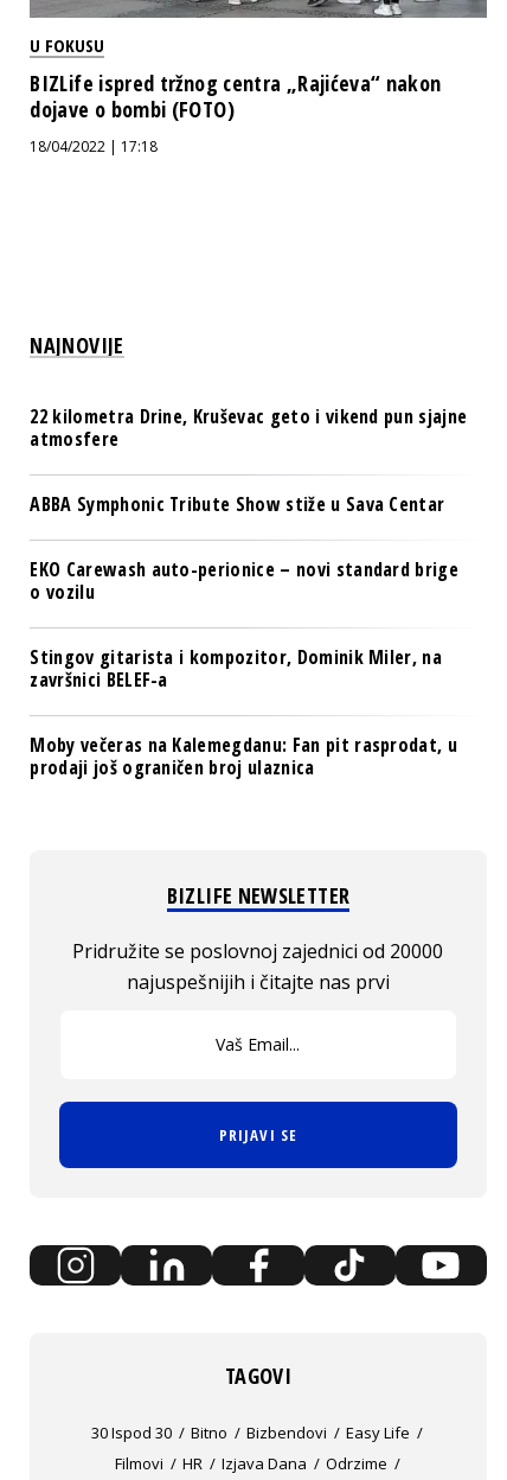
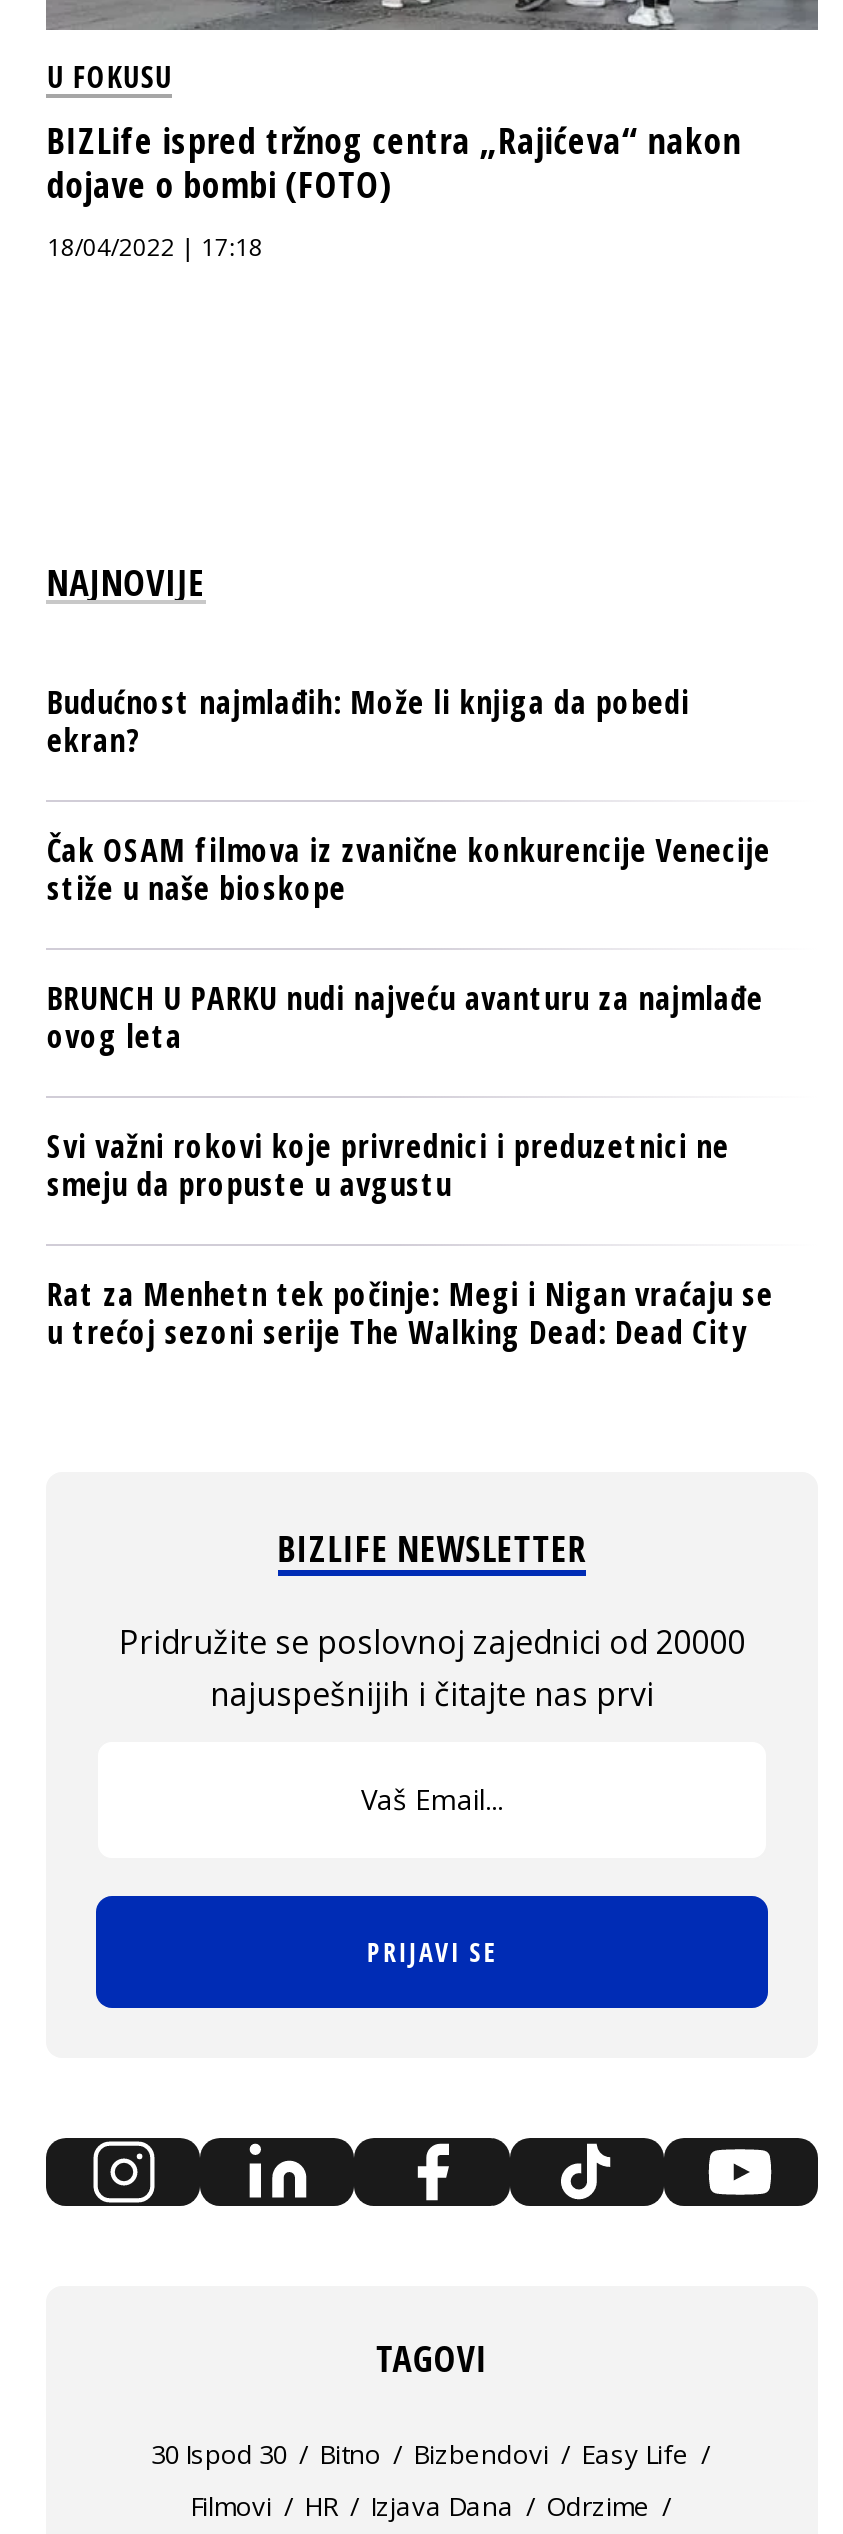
[30,403,467,451] 22 kilometra Drine, Kruševac geto i vikend pun sjajne | atmosfere -> [47,679,690,761] Budućnost najmlađih: Može li knjiga da pobedi | ekran?
[30,490,445,517] ABBA Symphonic Tribute Show stiže u Sava Centar -> [47,827,771,909] Čak OSAM filmova iz zvanične konkurencije Venecije | stiže u naše bioskope
[30,556,458,604] EKO Carewash auto-perionice – novi standard brige | o vozilu -> [47,975,763,1057] BRUNCH U PARKU nudi najveću avanturu za najmlađe | ovog leta
[30,643,442,692] Stingov gitarista i kompozitor, Dominik Miler, na | završnici BELEF-a -> [47,1123,729,1205] Svi važni rokovi koje privrednici i preduzetnici ne | smeju da propuste u avgustu
[30,731,457,780] Moby večeras na Kalemegdanu: Fan pit rasprodat, u | prodaji još ograničen broj ulaznica -> [47,1271,773,1353] Rat za Menhetn tek počinje: Megi i Nigan vraćaju se | u trećoj sezoni serije The Walking Dead: Dead City

